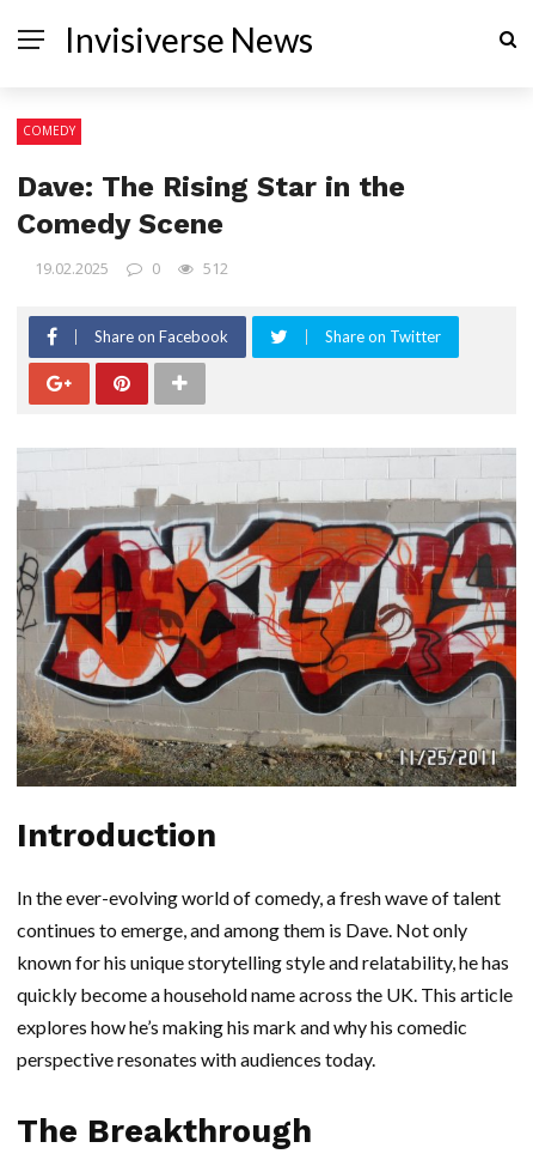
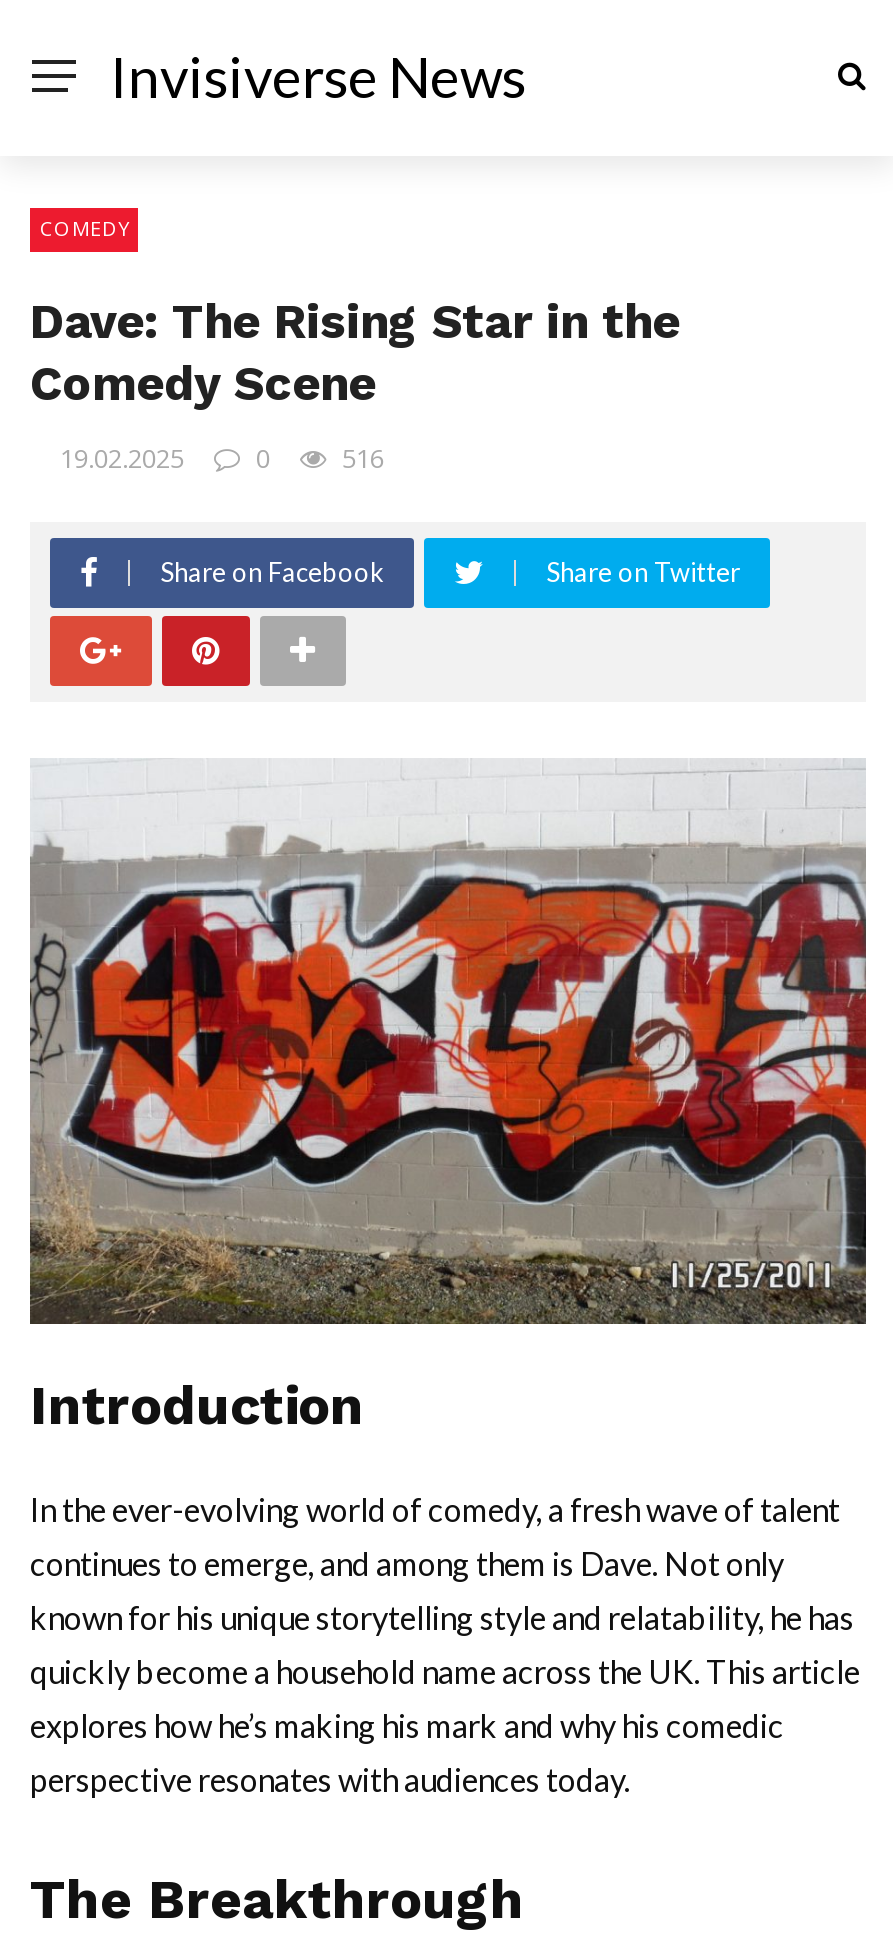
[35,257,228,279] 19.02.2025 0 512 -> [60,440,384,476] 19.02.2025 0 516

